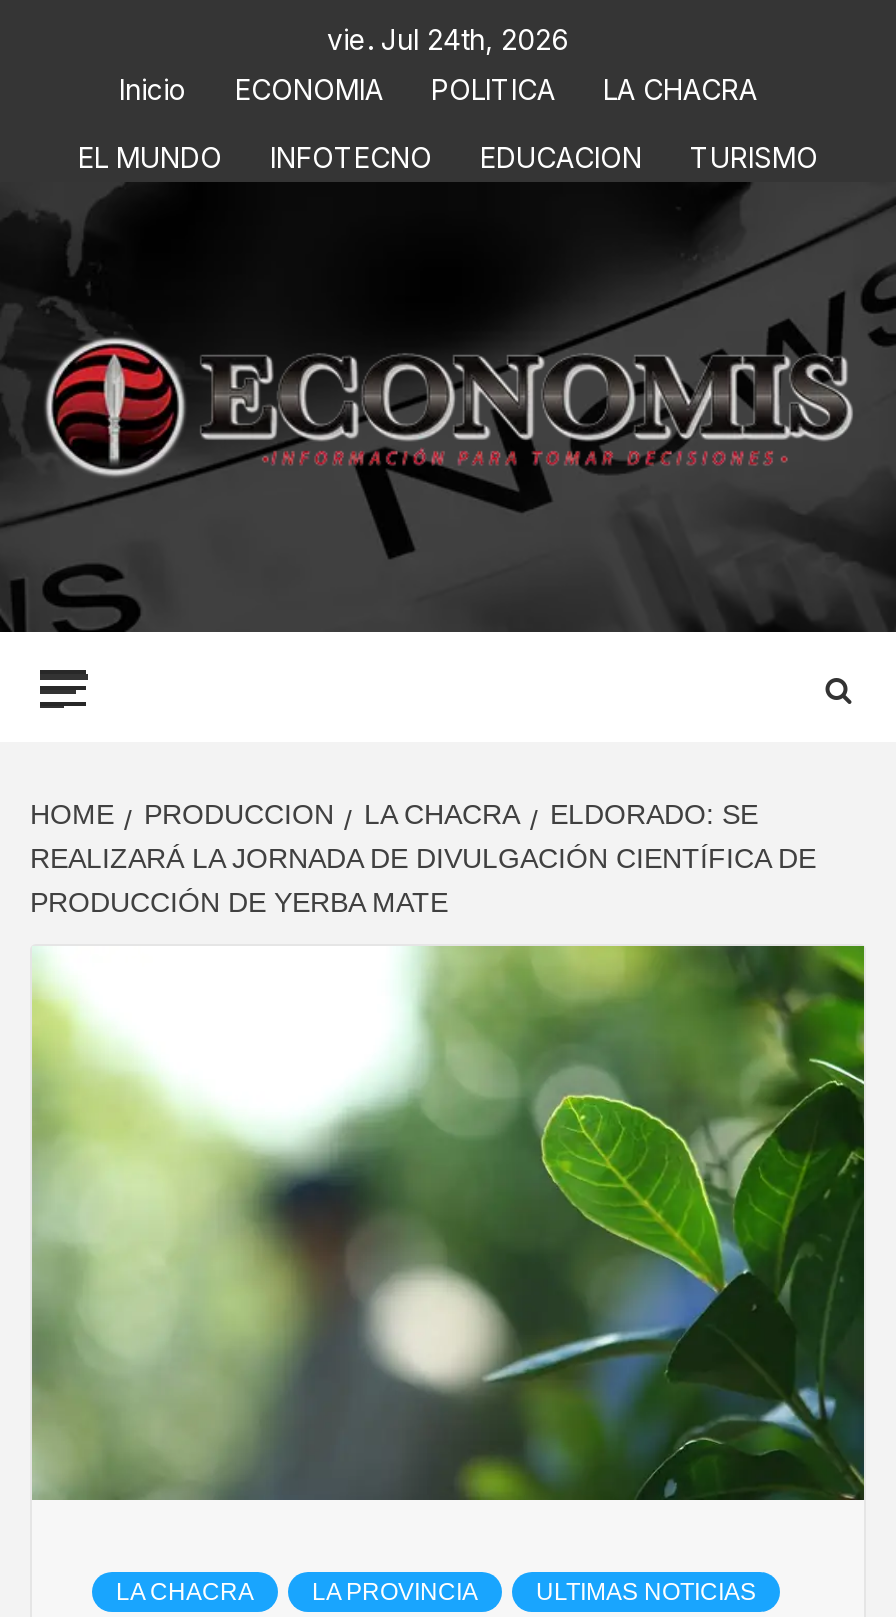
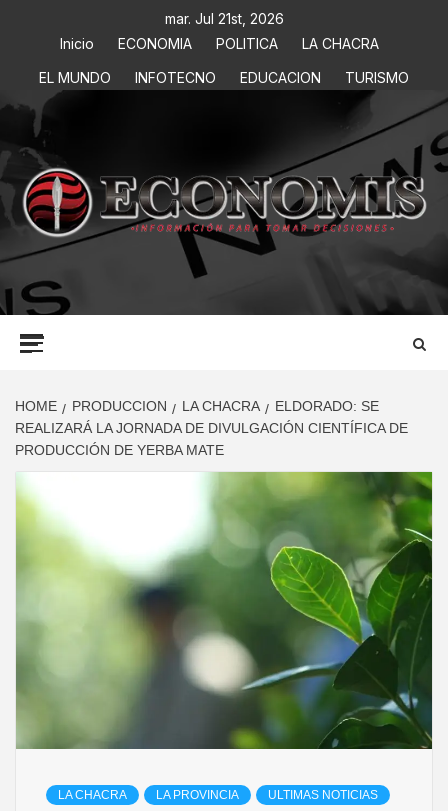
[327,22,569,56] vie. Jul 24th, 2026 -> [164,10,283,27] mar. Jul 21st, 2026

